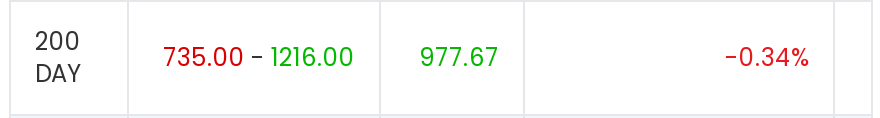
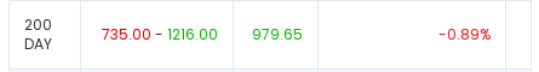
[163,40,499,74] 735.00 - 1216.00 977.67 -> [102,24,303,44] 735.00 - 1216.00 979.65
[725,40,809,74] -0.34% -> [438,24,491,44] -0.89%

